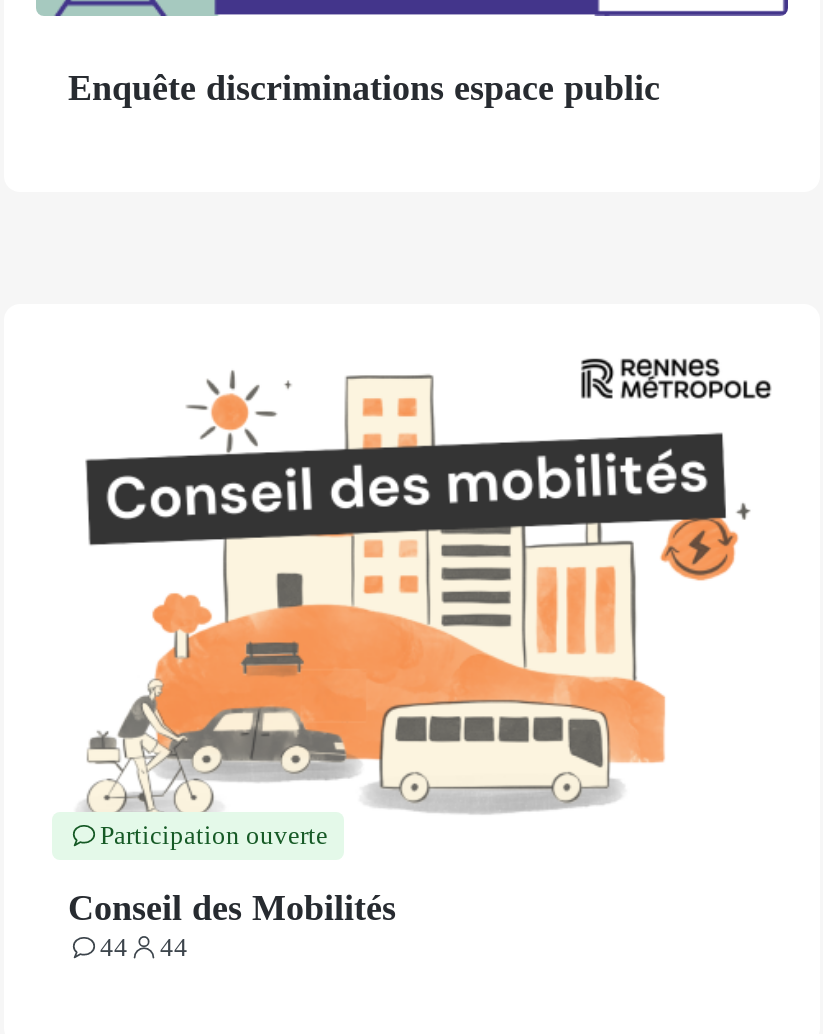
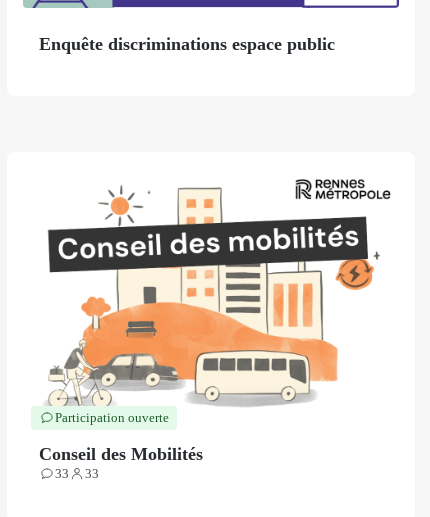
[100,932,128,962] 44 -> [55,466,69,481] 33
[160,932,188,962] 44 -> [85,466,99,481] 33

